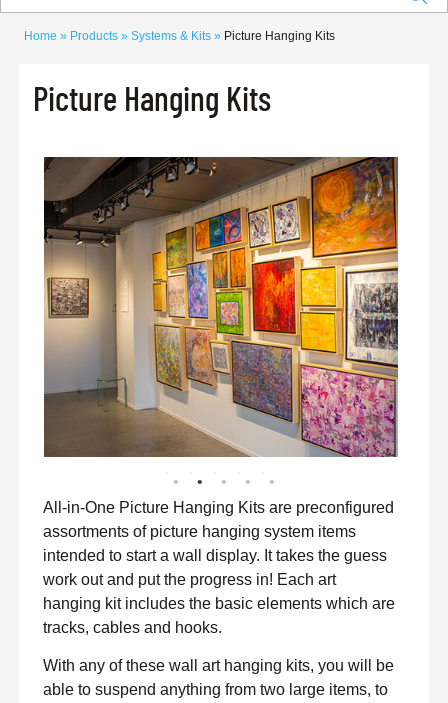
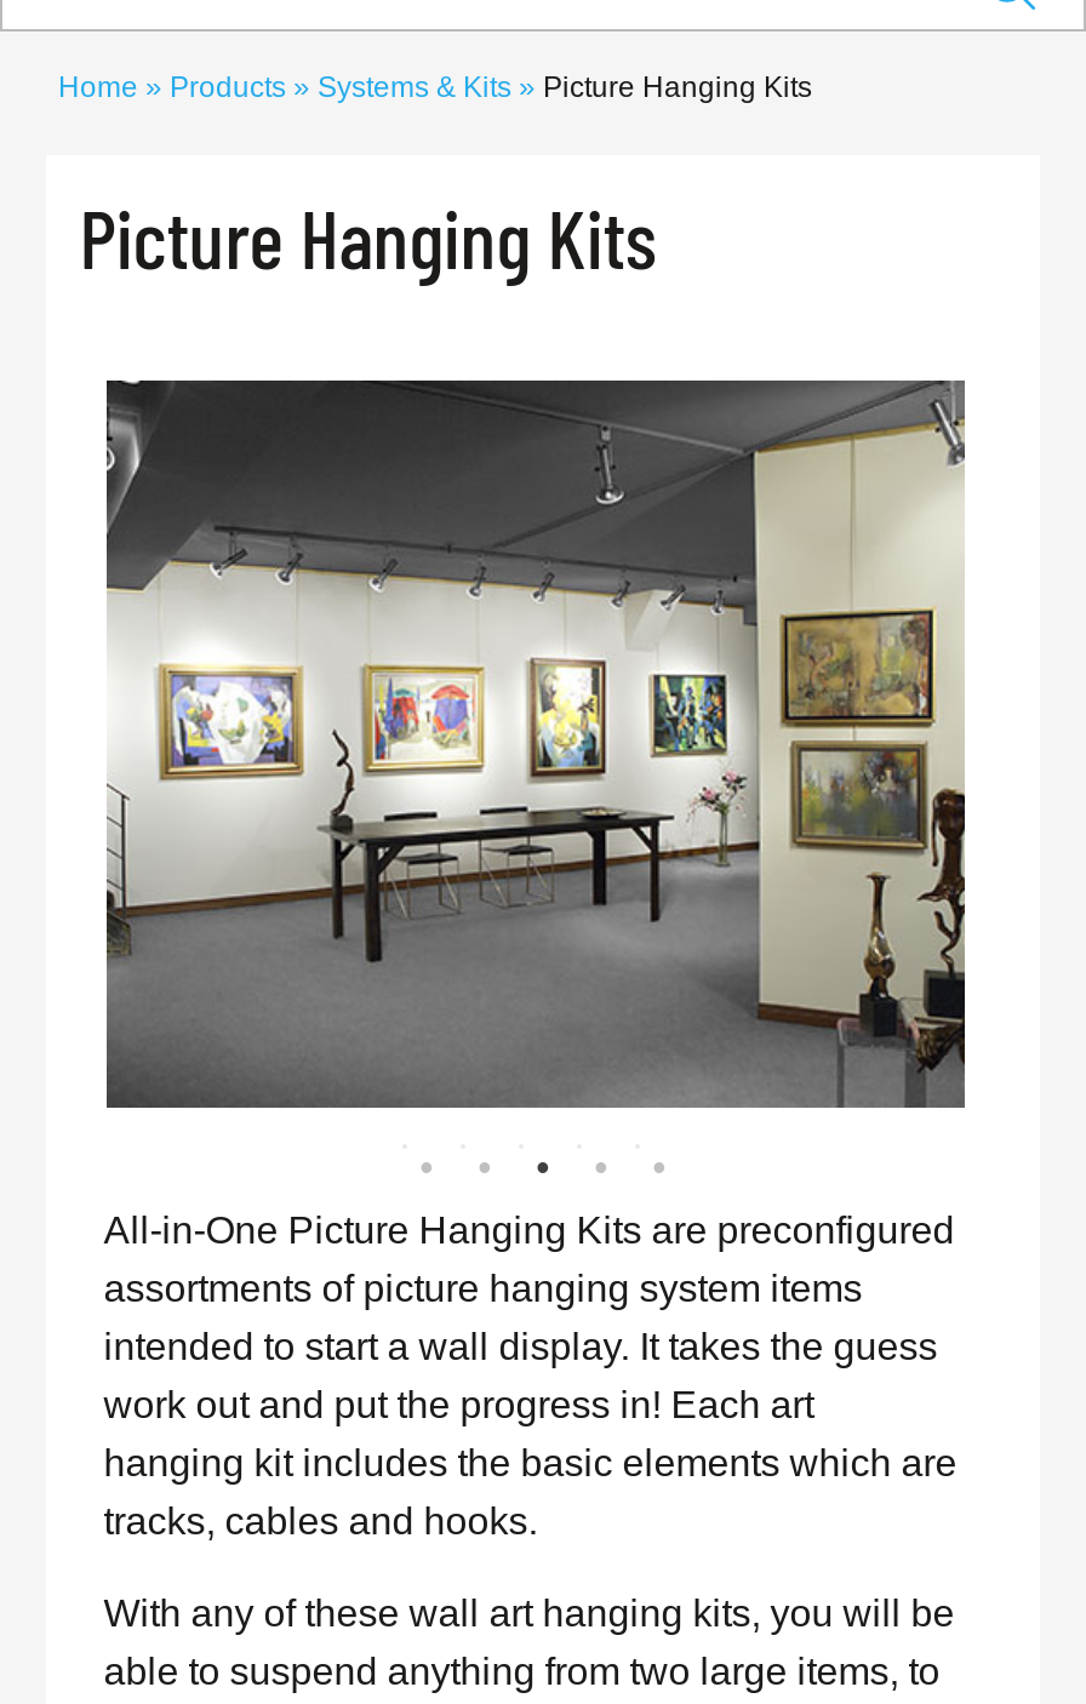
[44,157,398,457] [image] -> [104,378,965,1110] [image]

